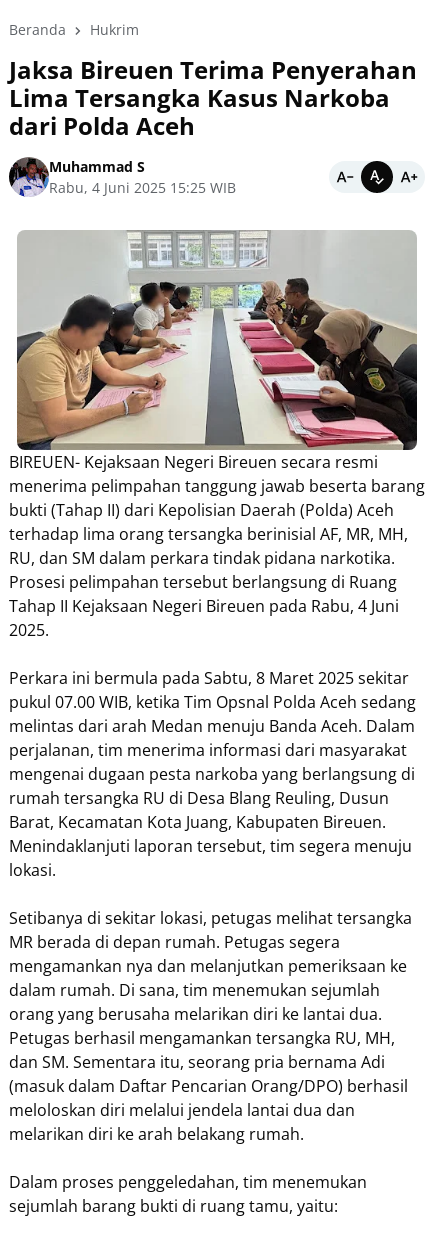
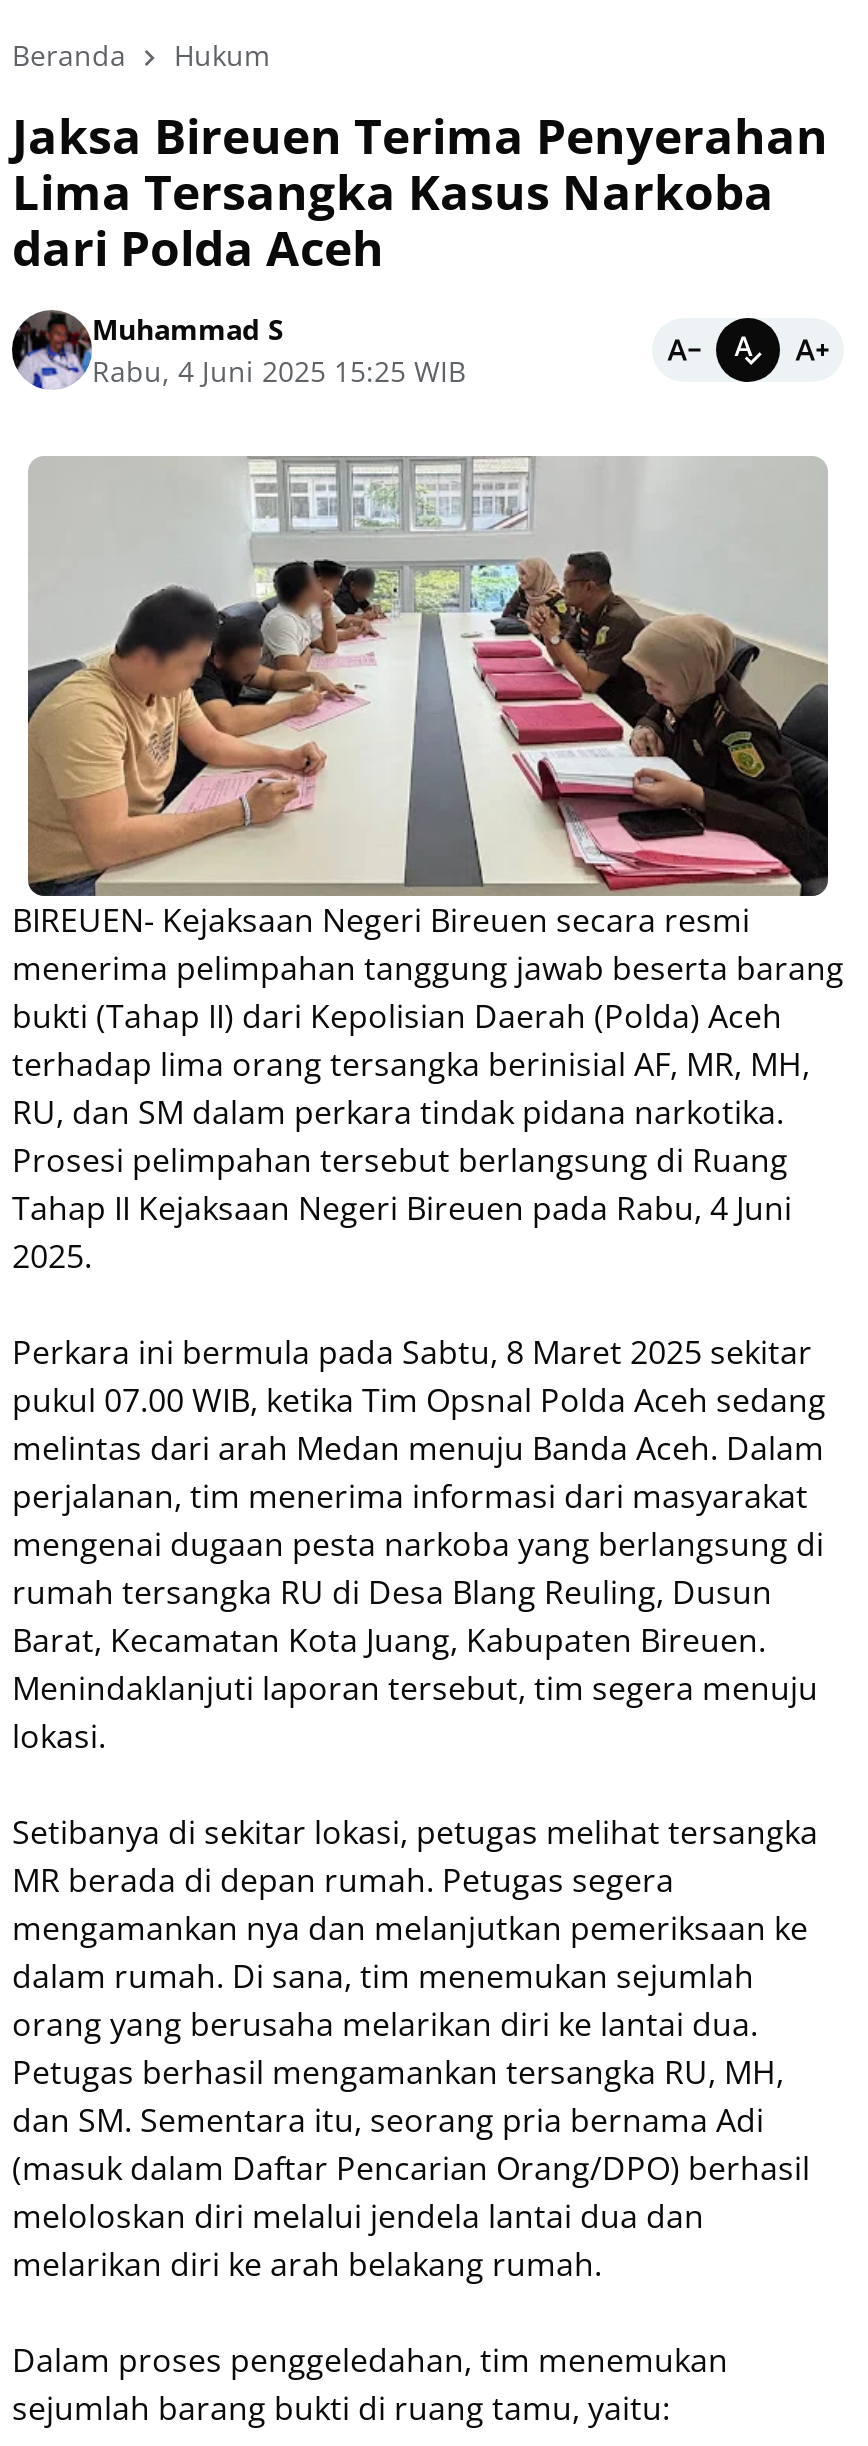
[90,20,139,39] Hukrim -> [174,36,270,74] Hukum

